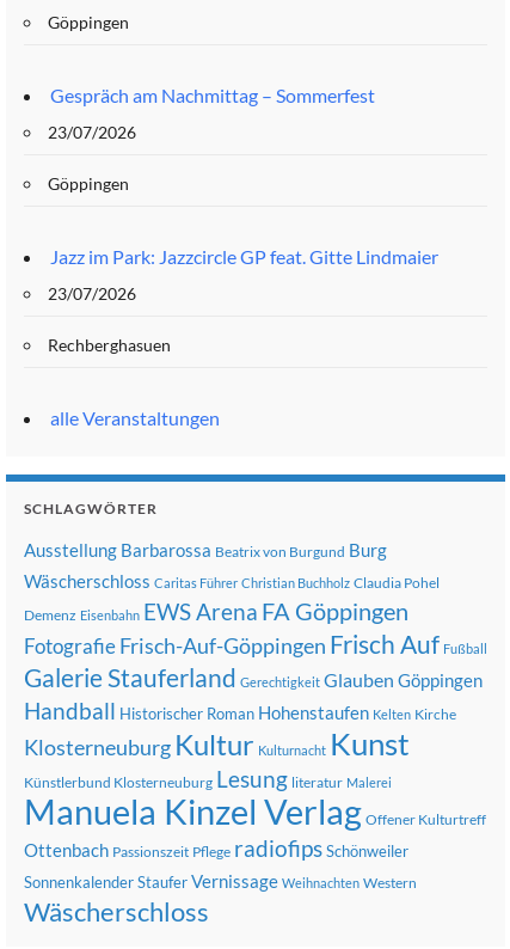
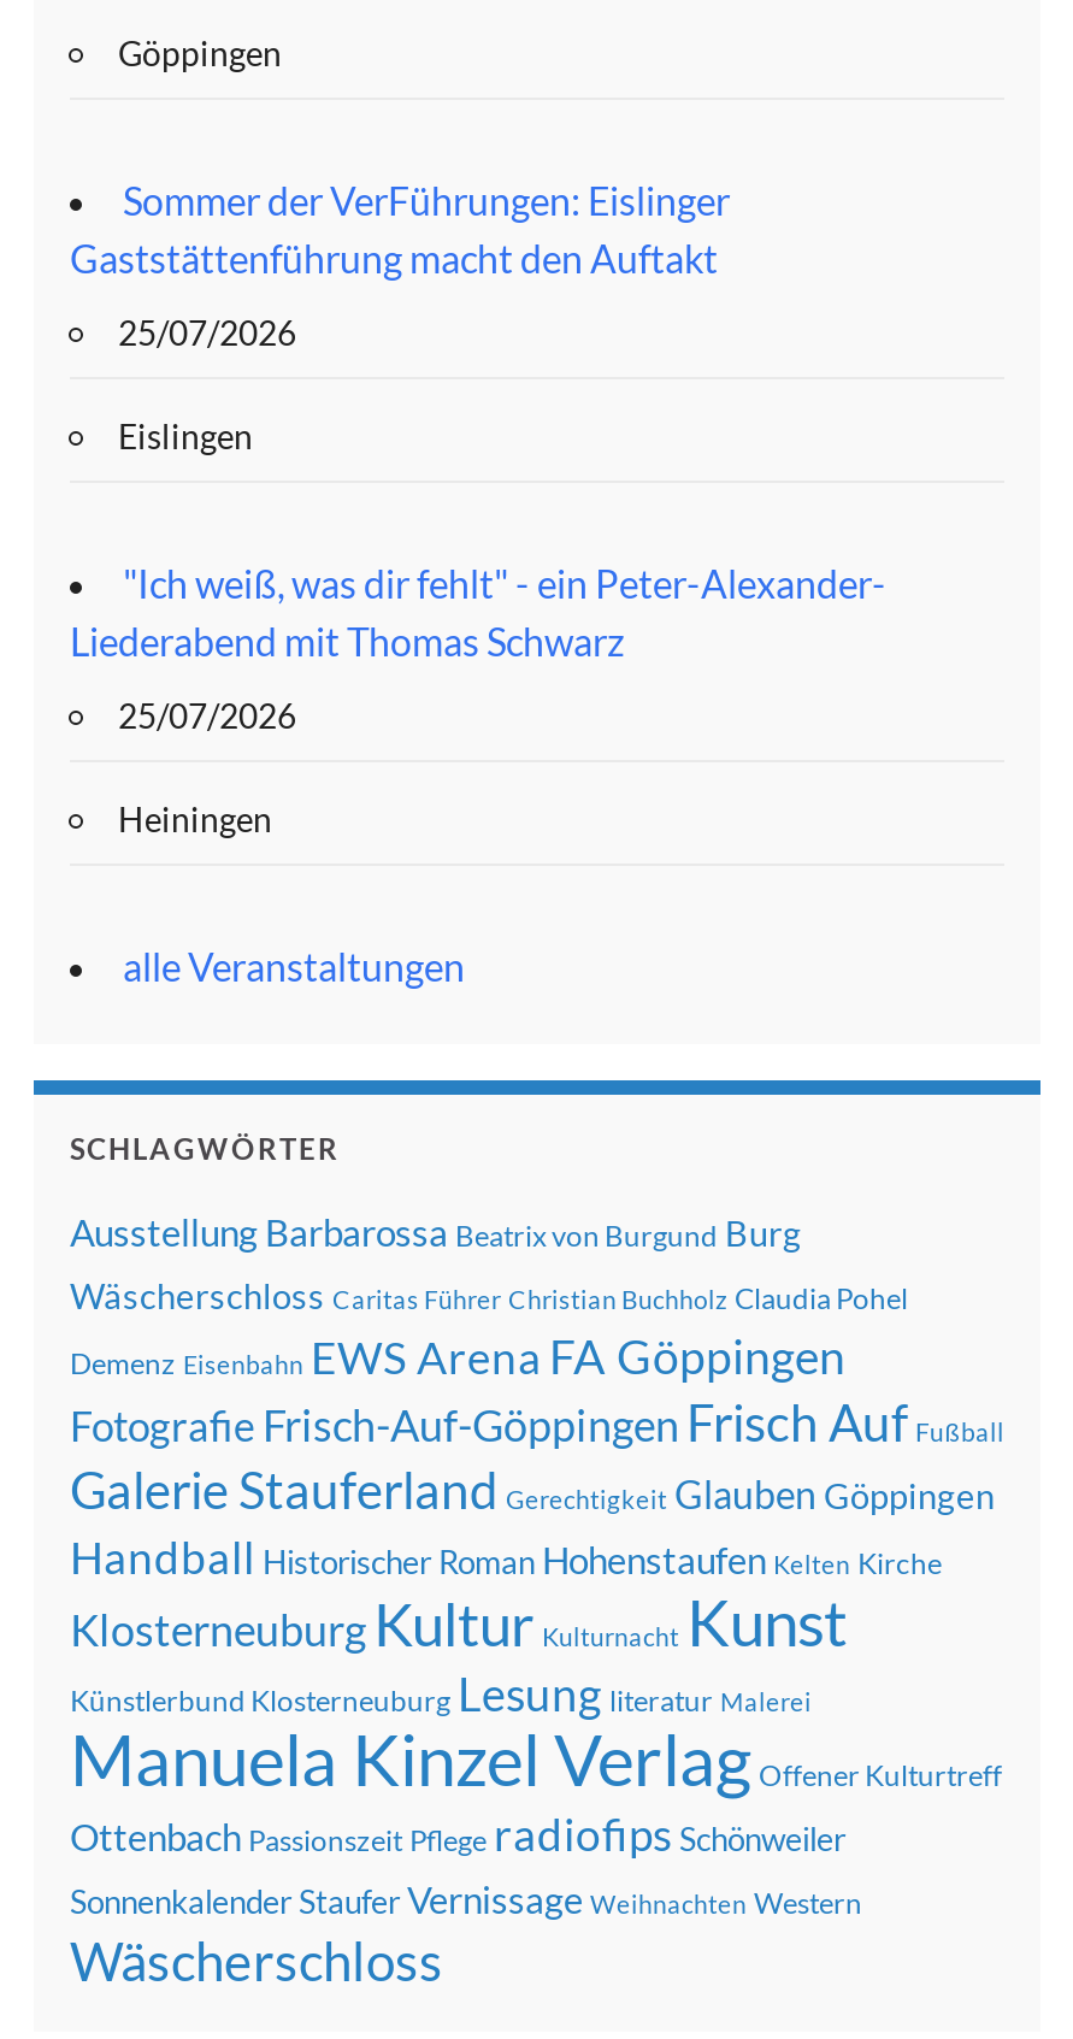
[50,84,375,106] Gespräch am Nachmittag – Sommerfest -> [70,177,730,281] Sommer der VerFührungen: Eislinger | Gaststättenführung macht den Auftakt
[48,122,136,142] 23/07/2026 -> [118,312,296,353] 25/07/2026
[48,173,129,194] Göppingen -> [118,416,253,457] Eislingen
[50,245,438,268] Jazz im Park: Jazzcircle GP feat. Gitte Lindmaier -> [70,560,886,664] "Ich weiß, was dir fehlt" - ein Peter-Alexander- | Liederabend mit Thomas Schwarz
[48,283,136,304] 23/07/2026 -> [118,695,296,736] 25/07/2026
[48,335,171,355] Rechberghasuen -> [118,799,272,840] Heiningen

